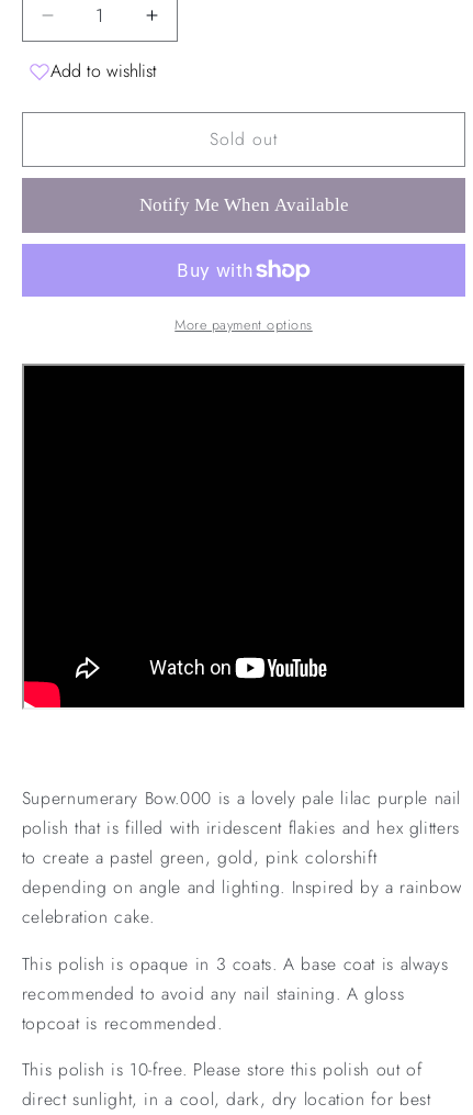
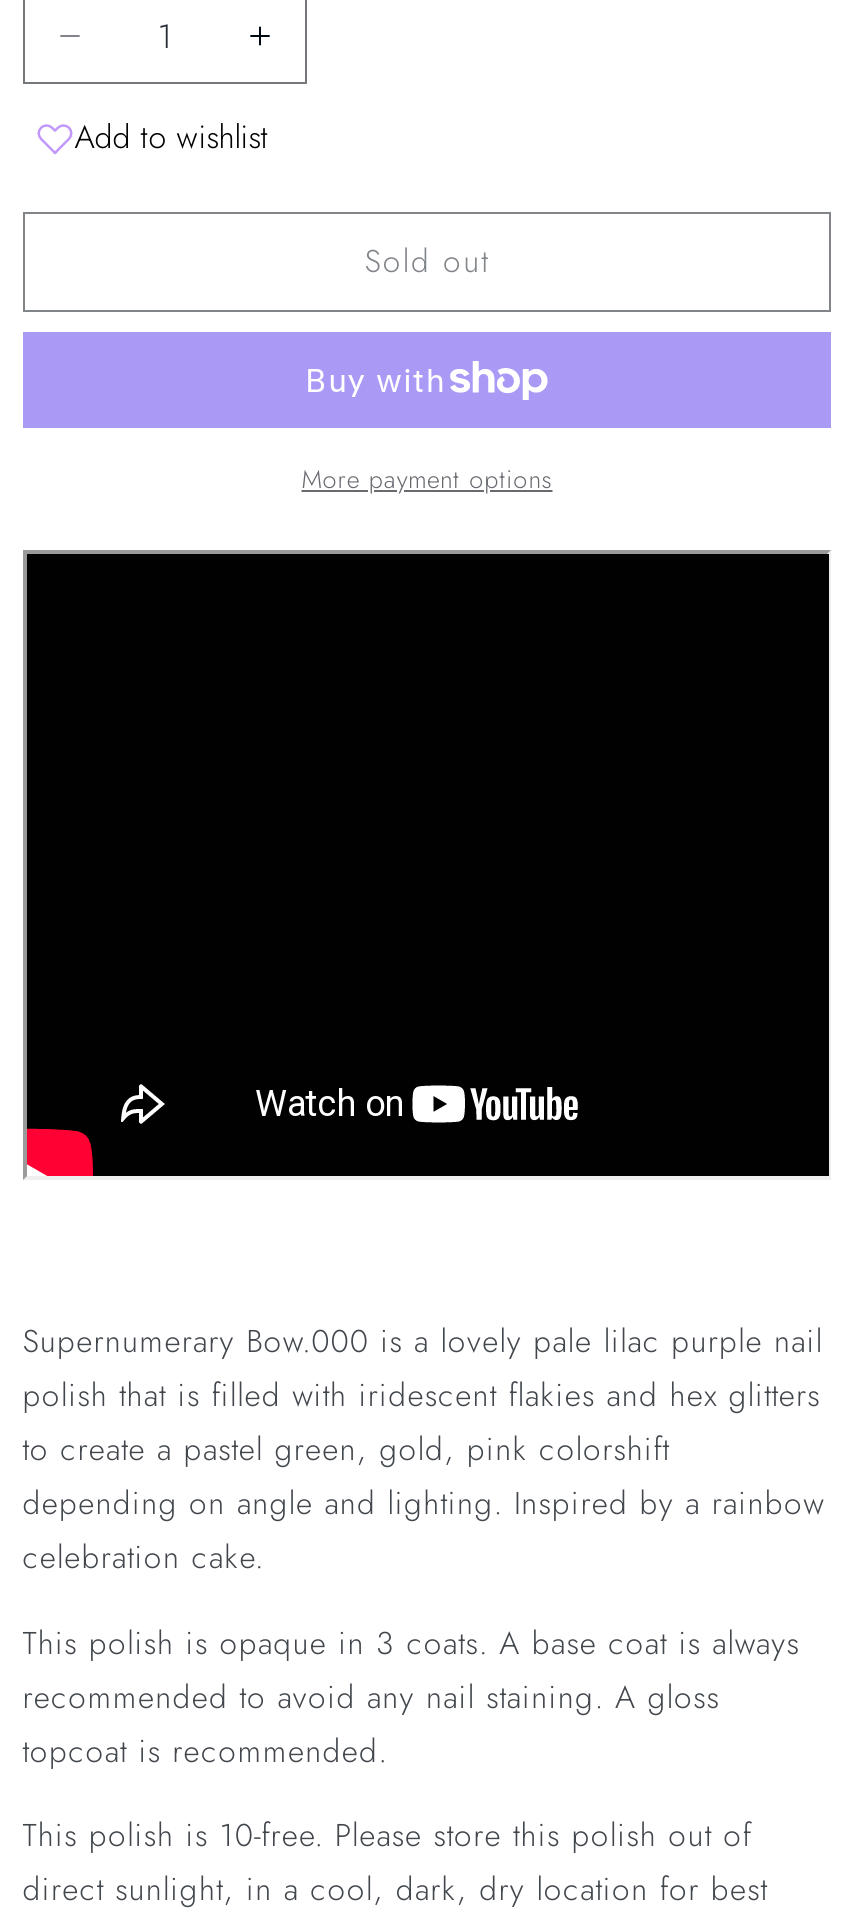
[139,194,348,215] Notify Me When Available -> none

